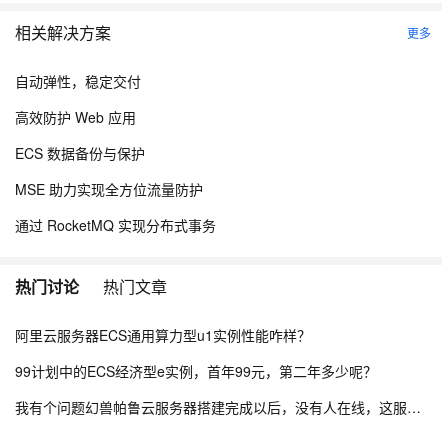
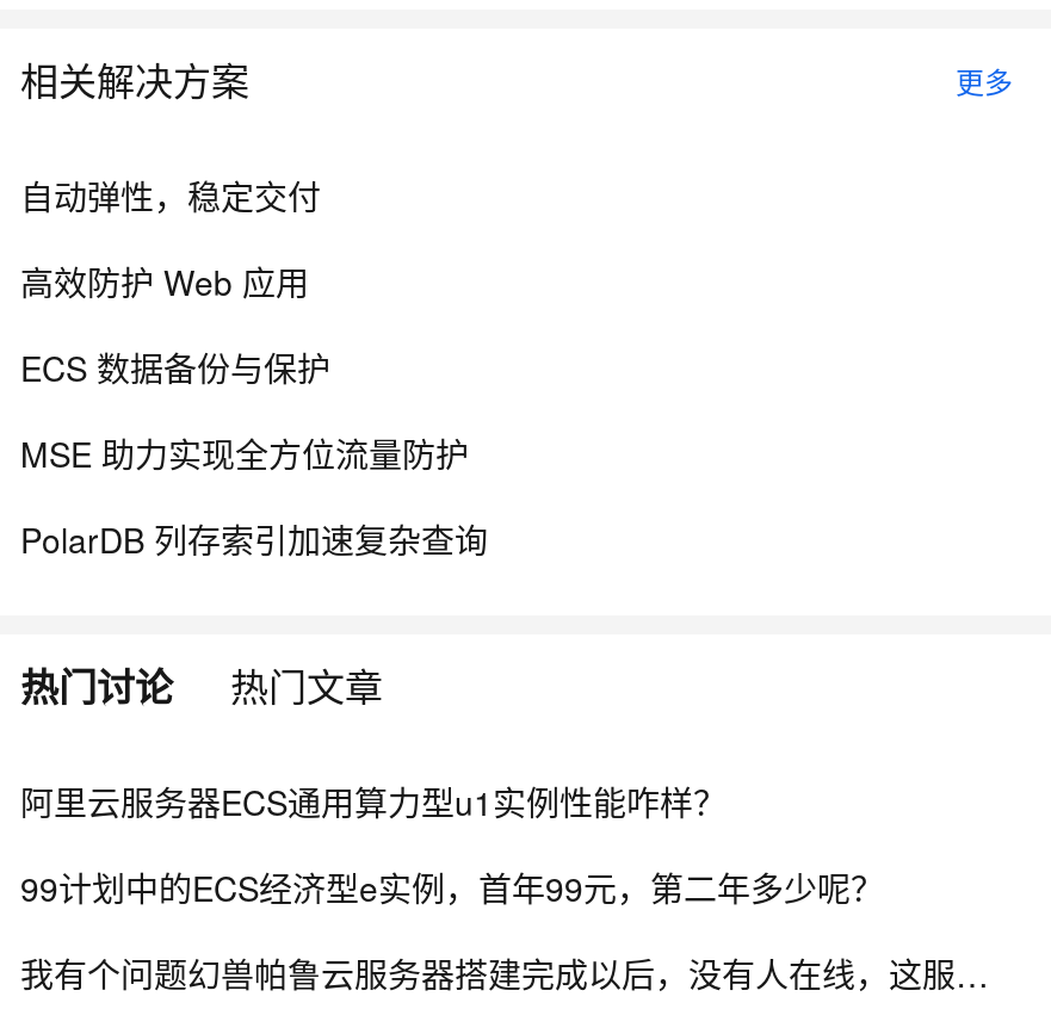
[15,215,216,235] 通过 RocketMQ 实现分布式事务 -> [20,515,488,563] PolarDB 列存索引加速复杂查询

